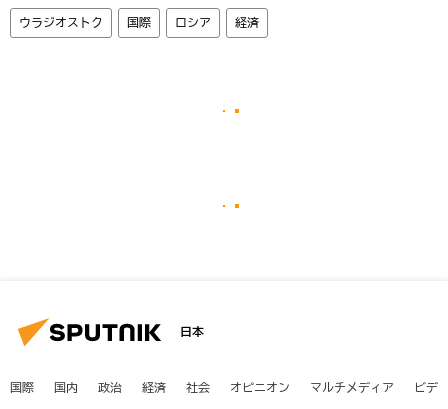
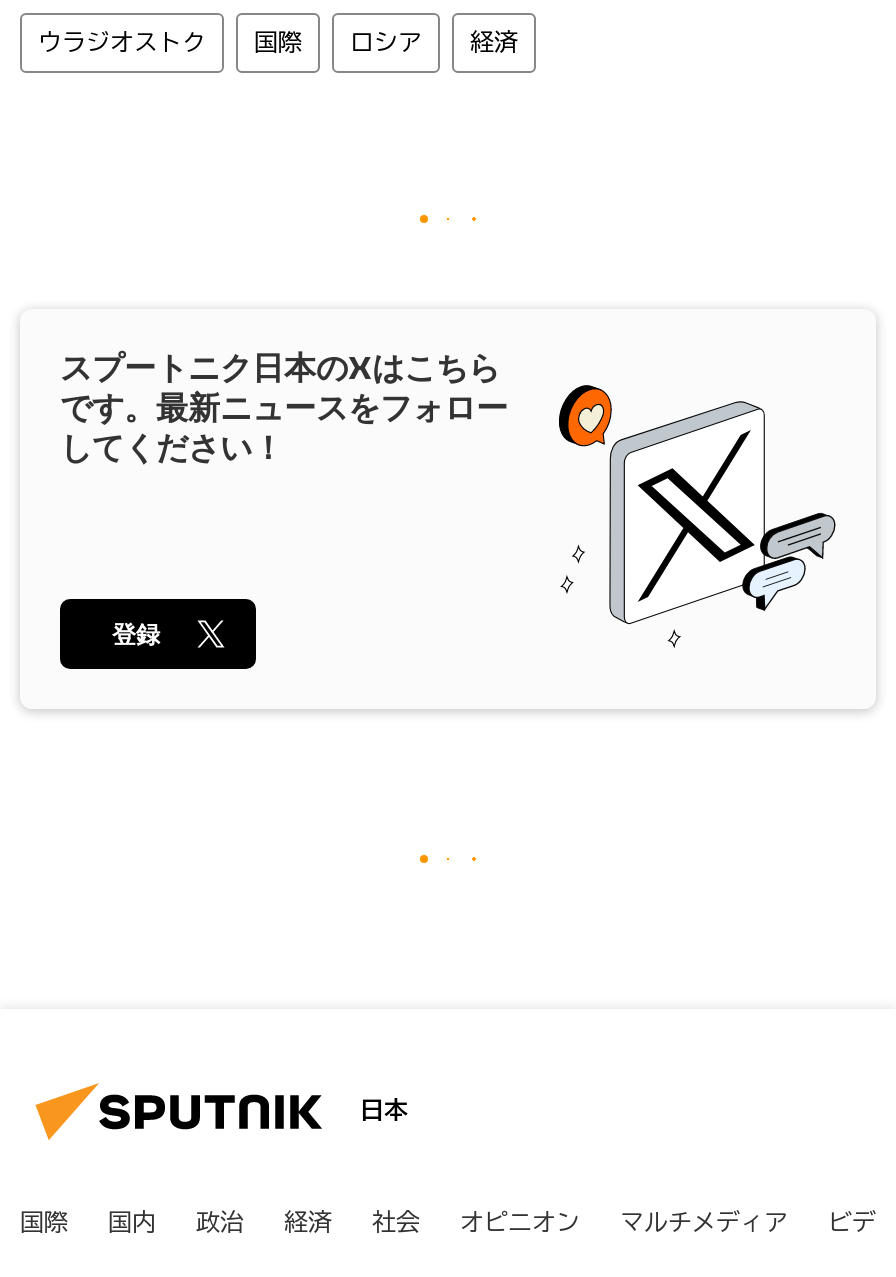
none -> [60,343,838,649] [image] | スプートニク日本のXはこちら | です。最新ニュースをフォロー | してください！
none -> [112,615,160,653] 登録

